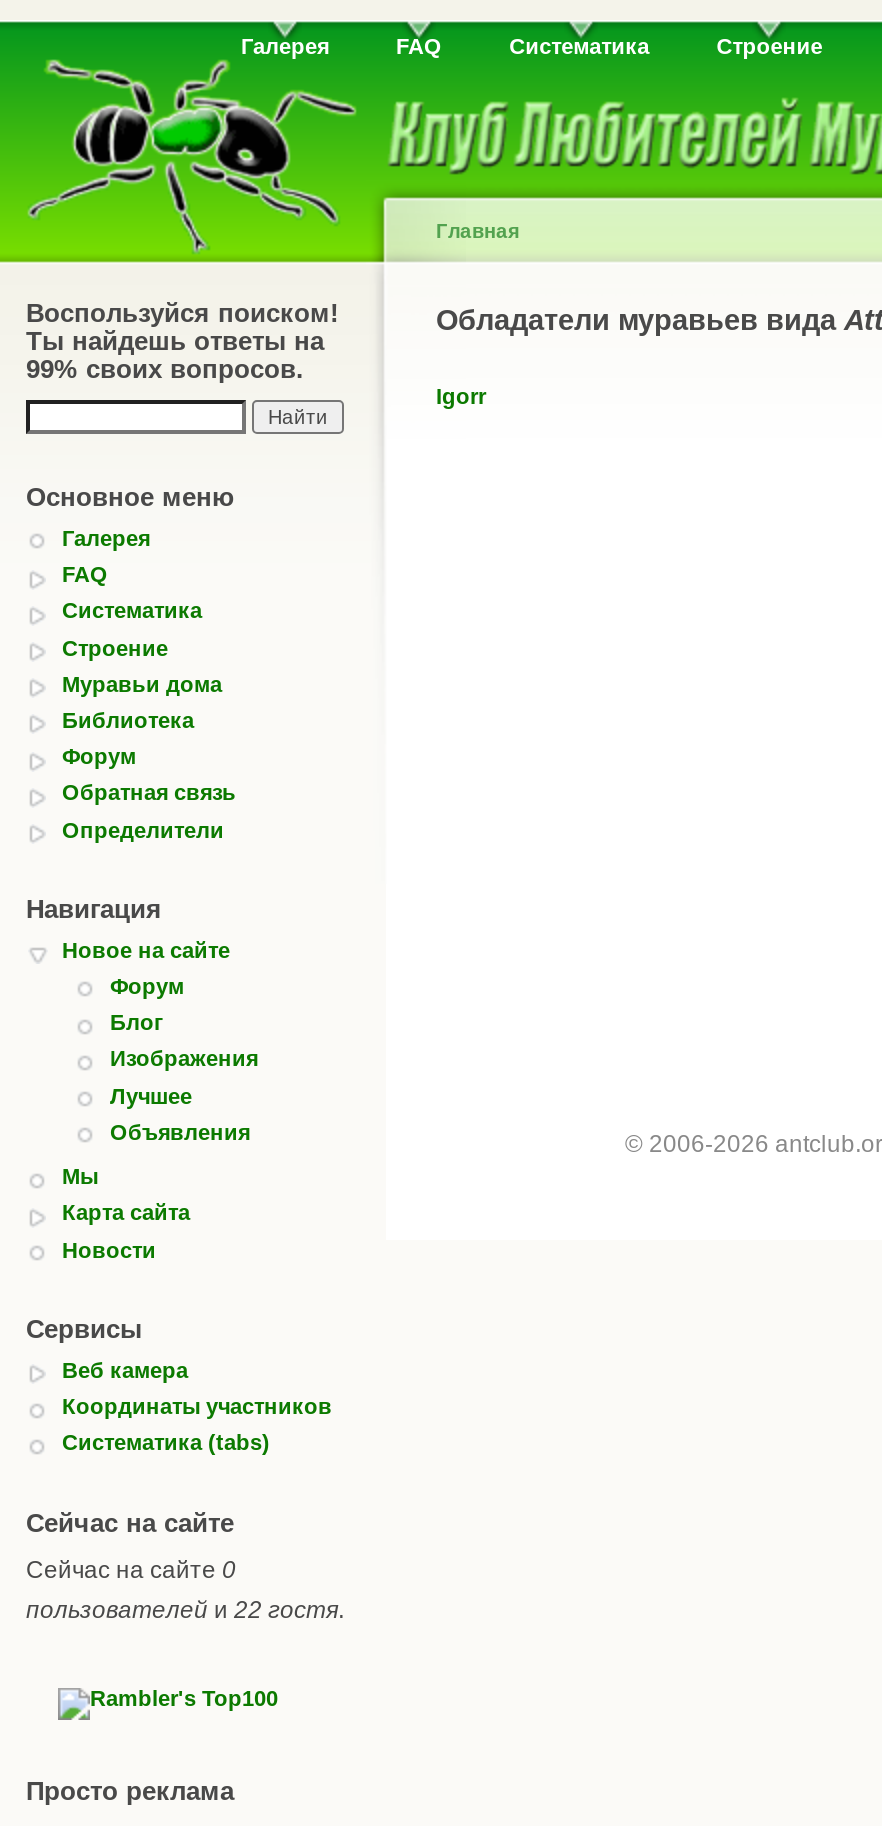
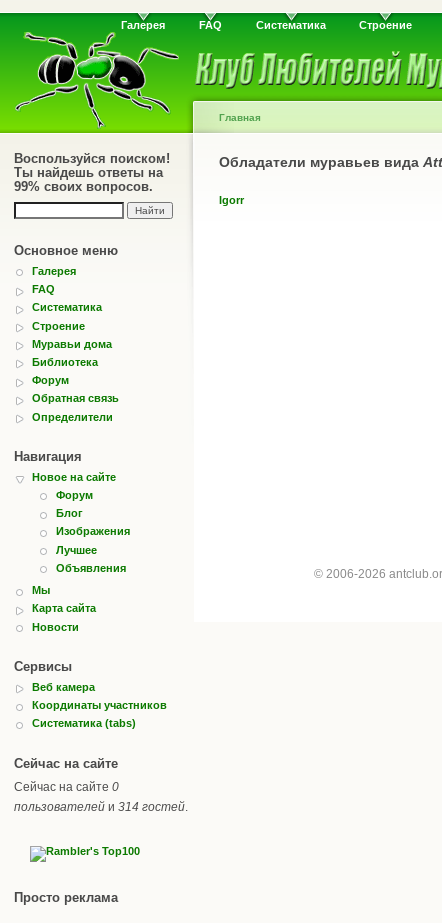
[26,1595,344,1623] пользователей и 22 гостя. -> [14,800,188,814] пользователей и 314 гостей.

